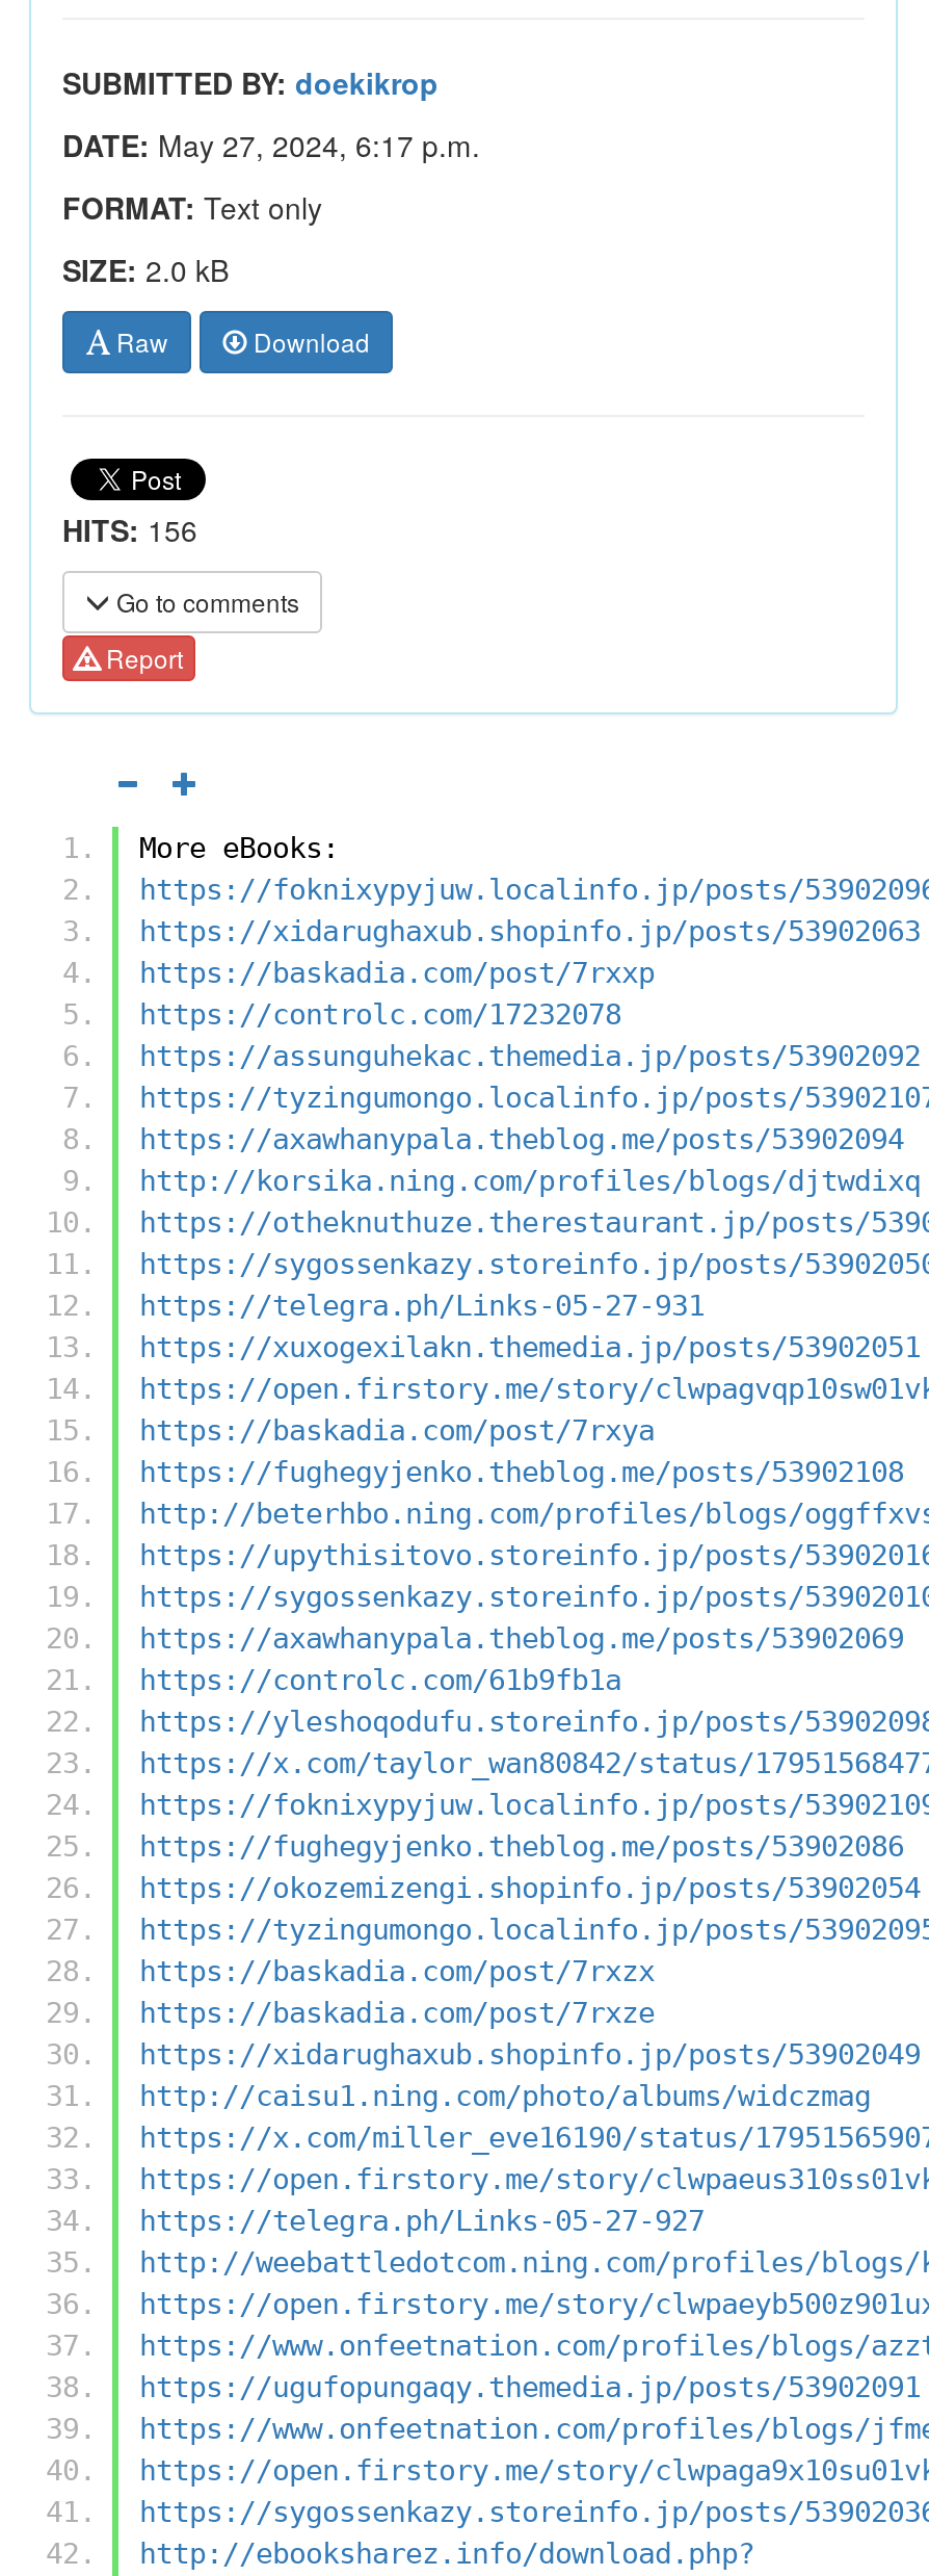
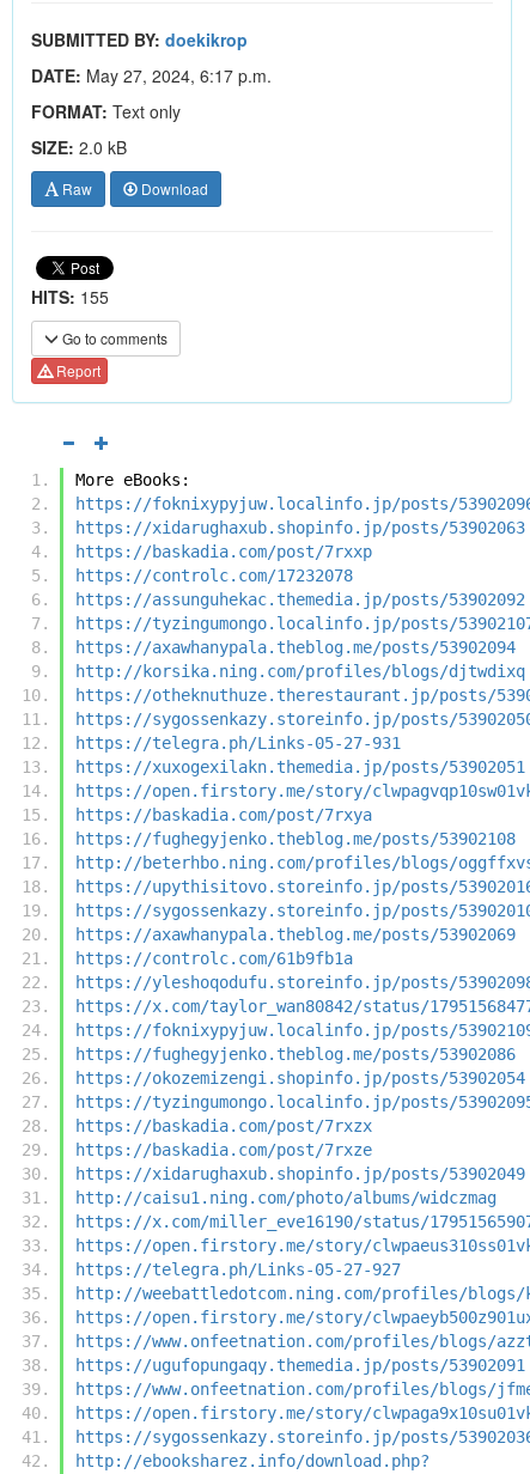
[62,509,197,550] HITS: 156 -> [31,285,109,309] HITS: 155

